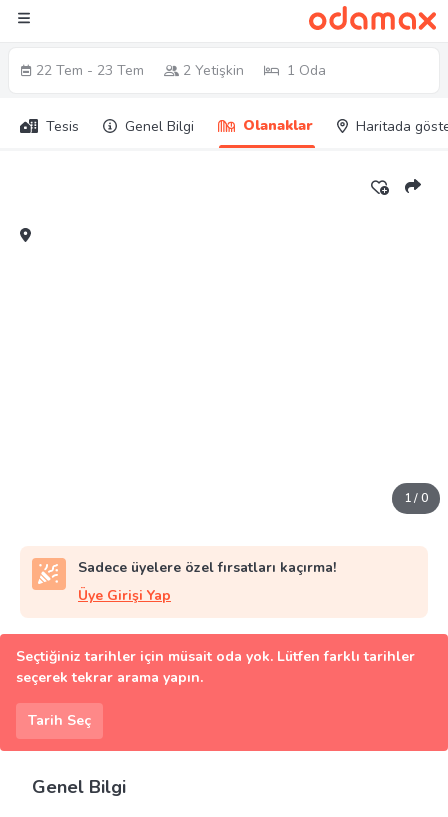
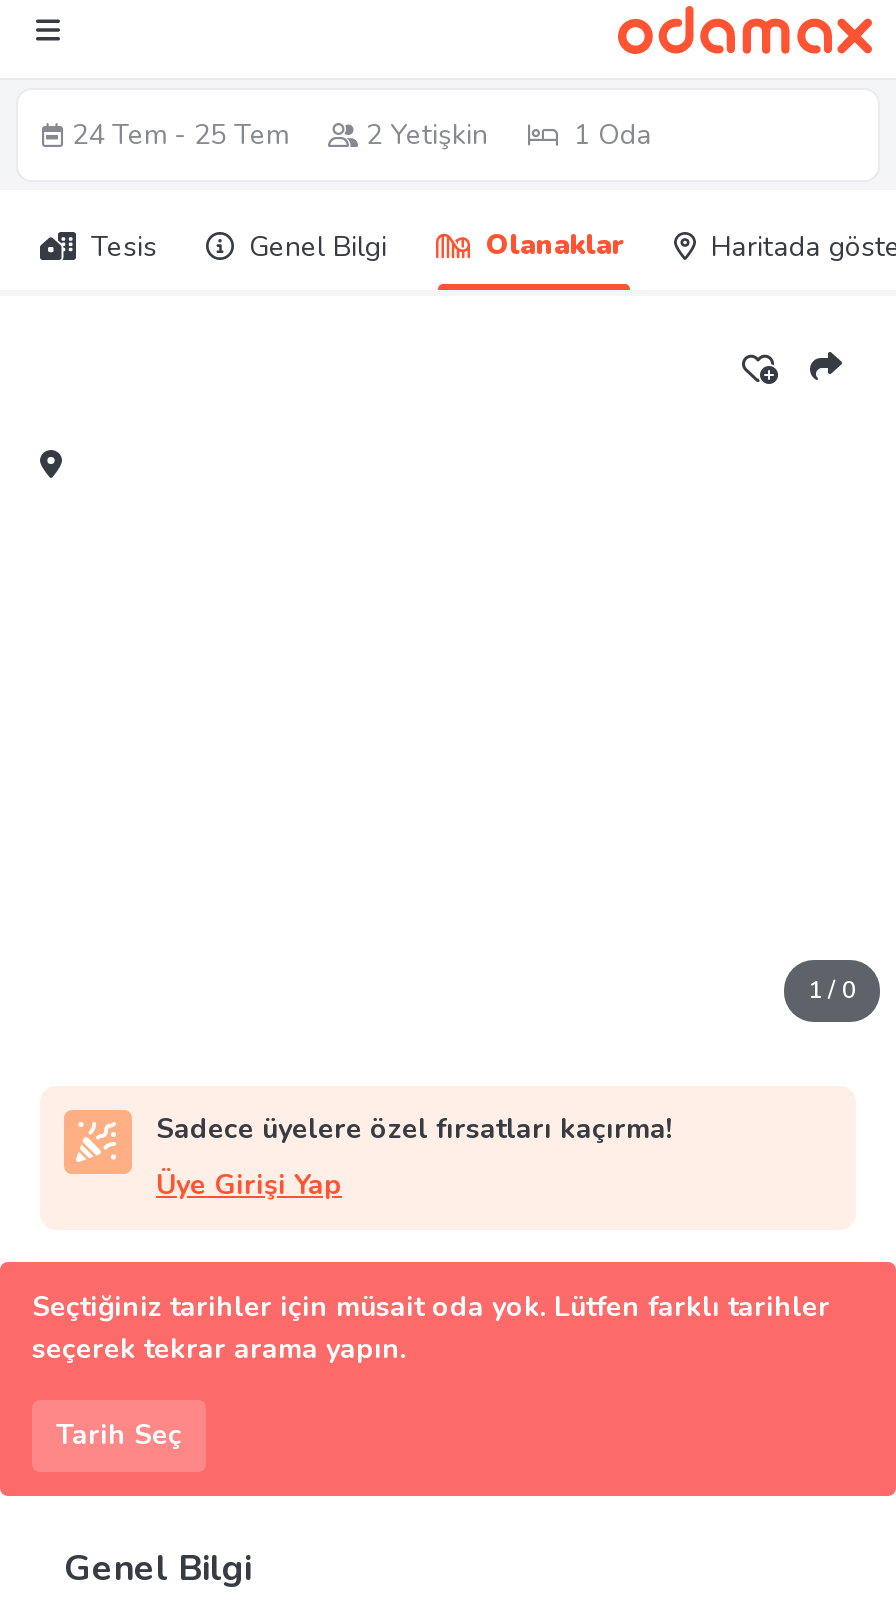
[36,61,144,80] 22 Tem - 23 Tem -> [72,116,288,154] 24 Tem - 25 Tem

